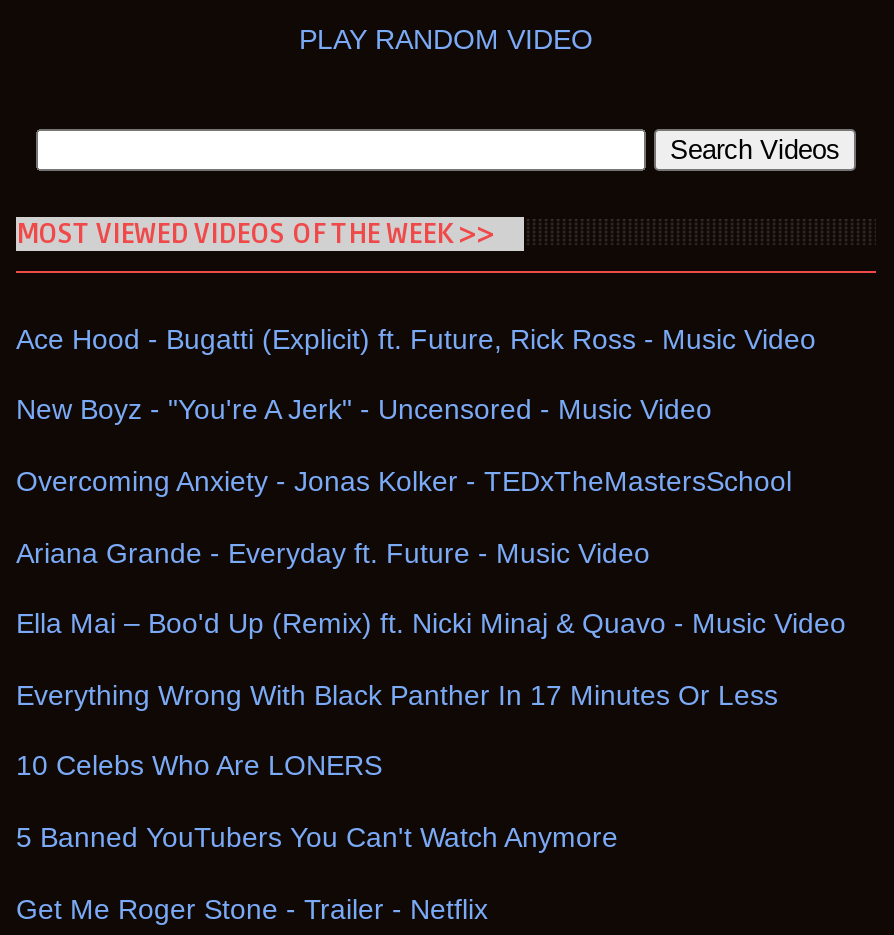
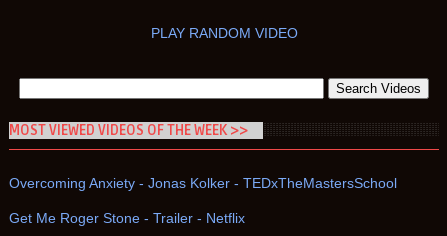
[16,323,816,426] Ace Hood - Bugatti (Explicit) ft. Future, Rick Ross - Music Video | New Boyz - "You're A Jerk" - Uncensored - Music Video -> none
[16,536,846,853] Ariana Grande - Everyday ft. Future - Music Video | Ella Mai – Boo'd Up (Remix) ft. Nicki Minaj & Quavo - Music Video | Everything Wrong With Black Panther In 17 Minutes Or Less | 10 Celebs Who Are LONERS | 5 Banned YouTubers You Can't Watch Anymore -> none

